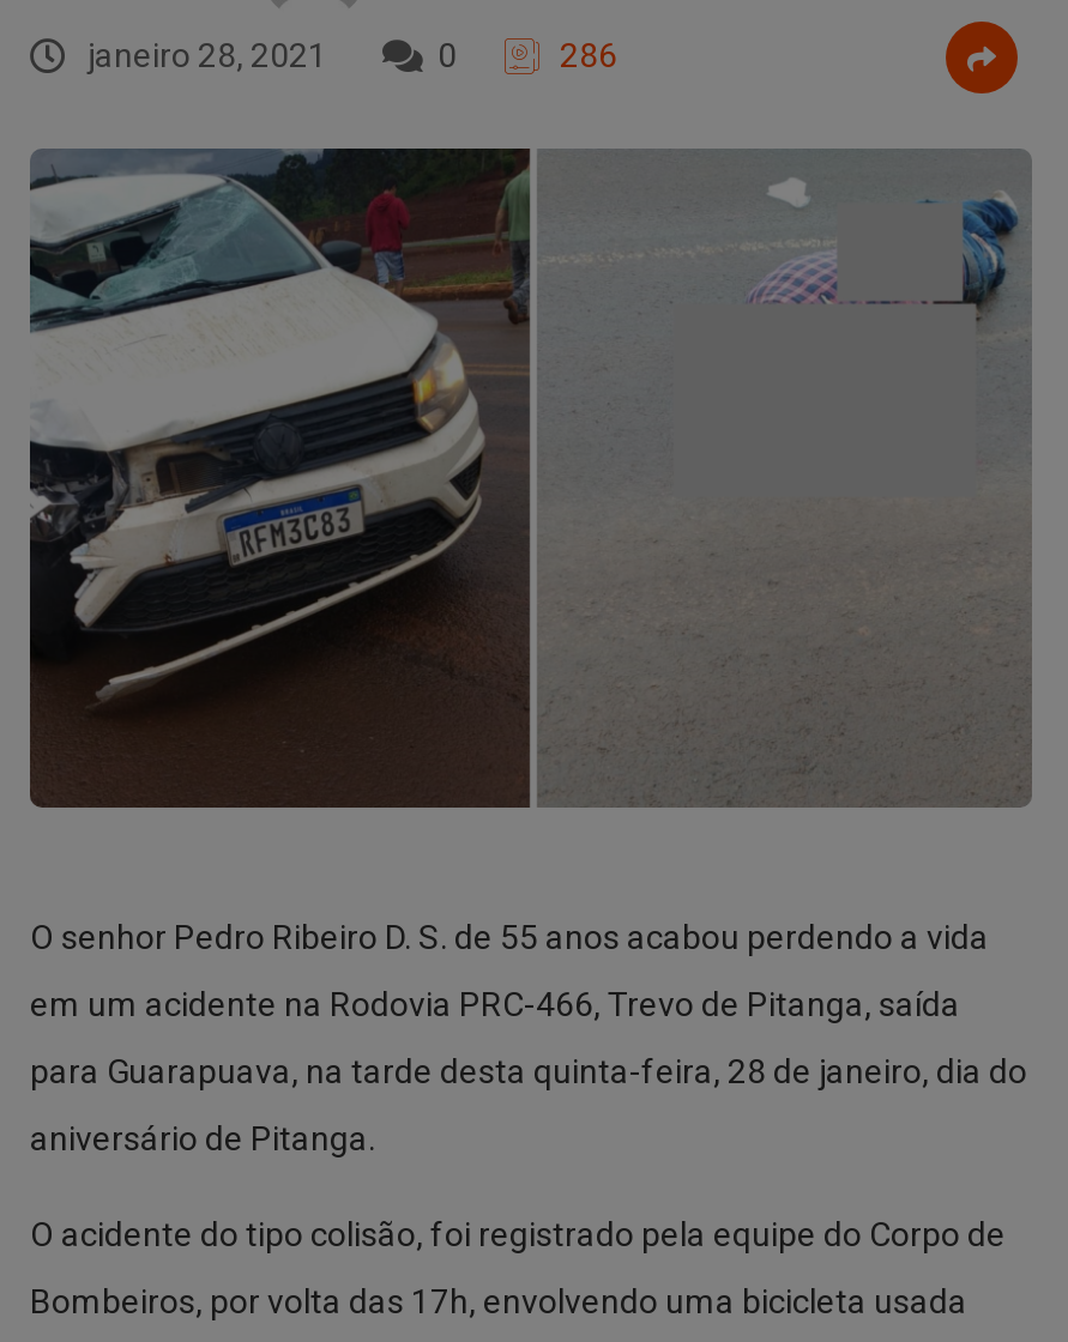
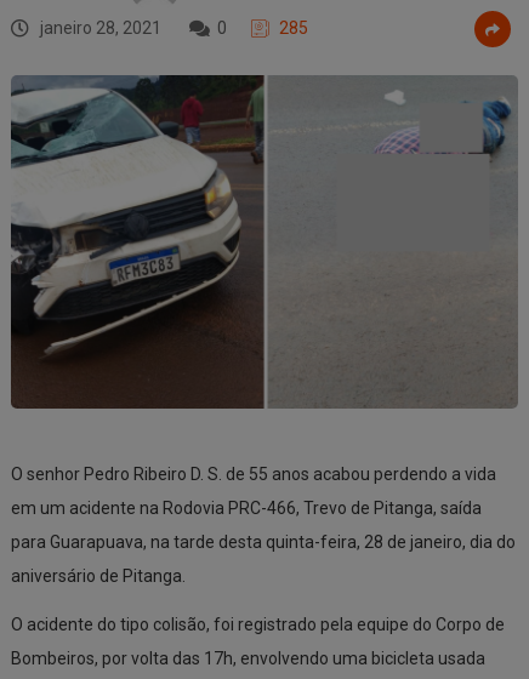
[553,35,617,74] 286 -> [275,18,308,37] 285

